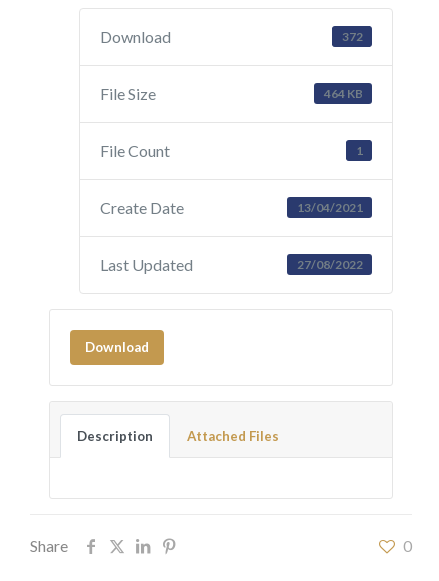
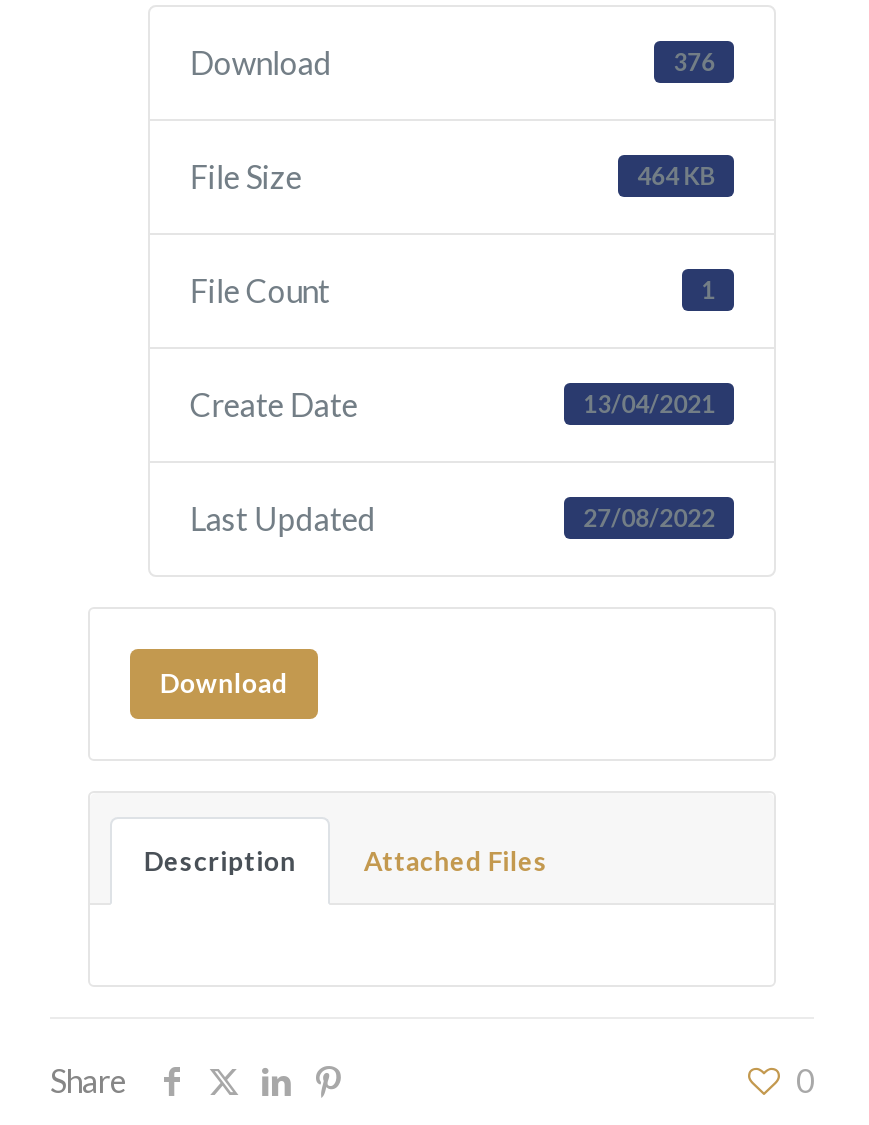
[342,29,363,44] 372 -> [673,46,715,76] 376

